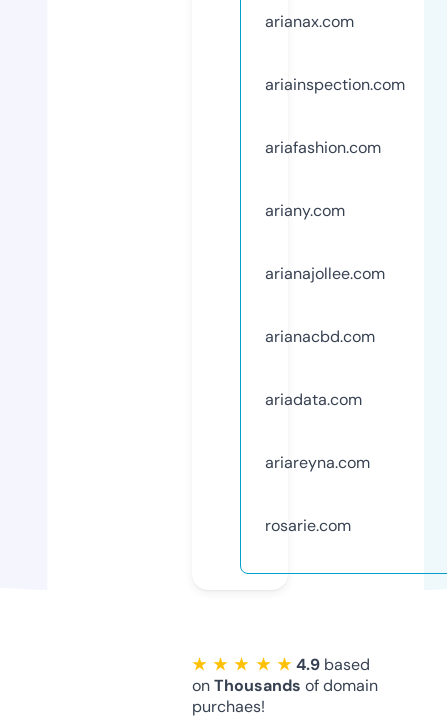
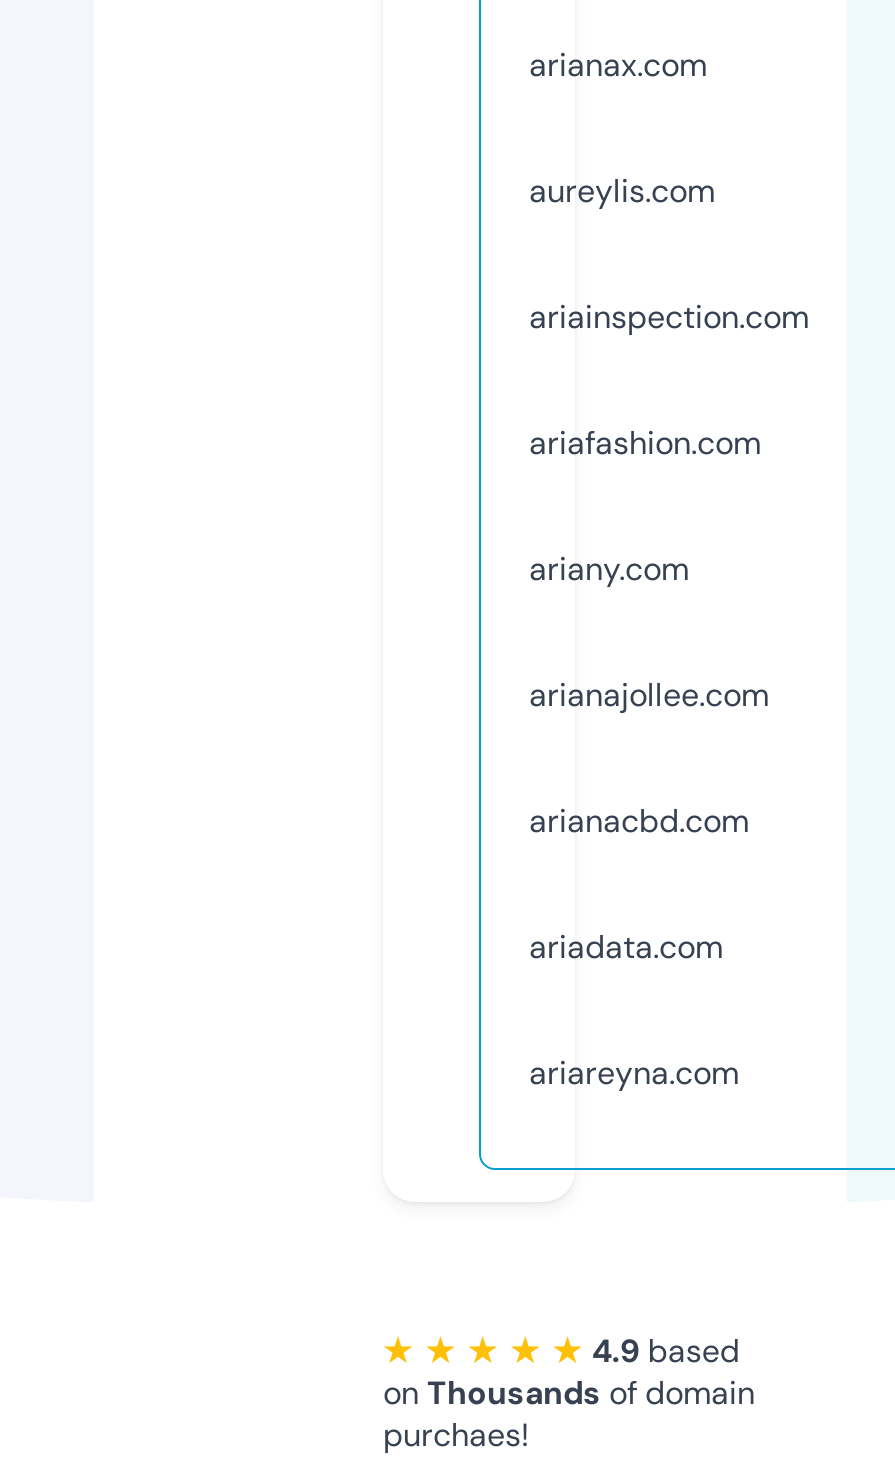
none -> [529,170,715,212] aureylis.com
moved [265,74,405,473] -> [529,296,809,1094]: ariainspection.com | ariafashion.com | ariany.com | arianajollee.com | arianacbd.com | ariadata.com | ariareyna.com
[265,515,351,536] rosarie.com -> none

